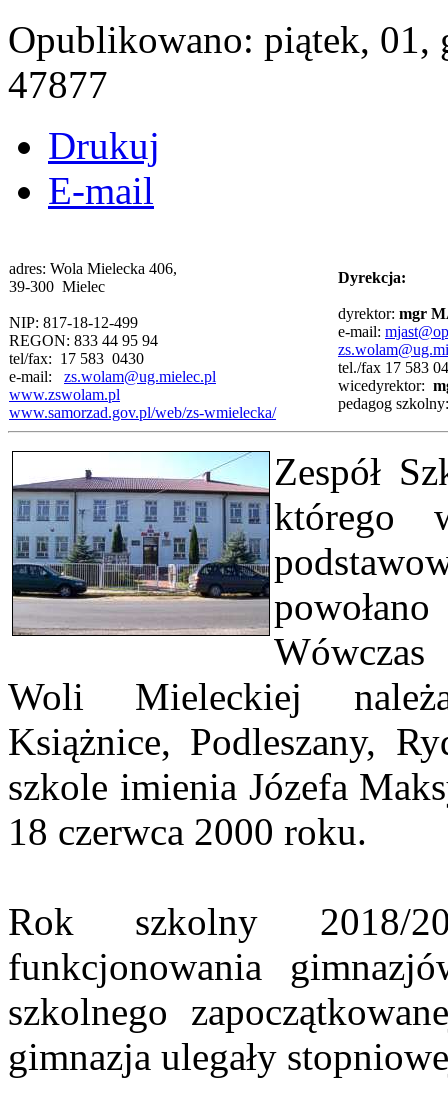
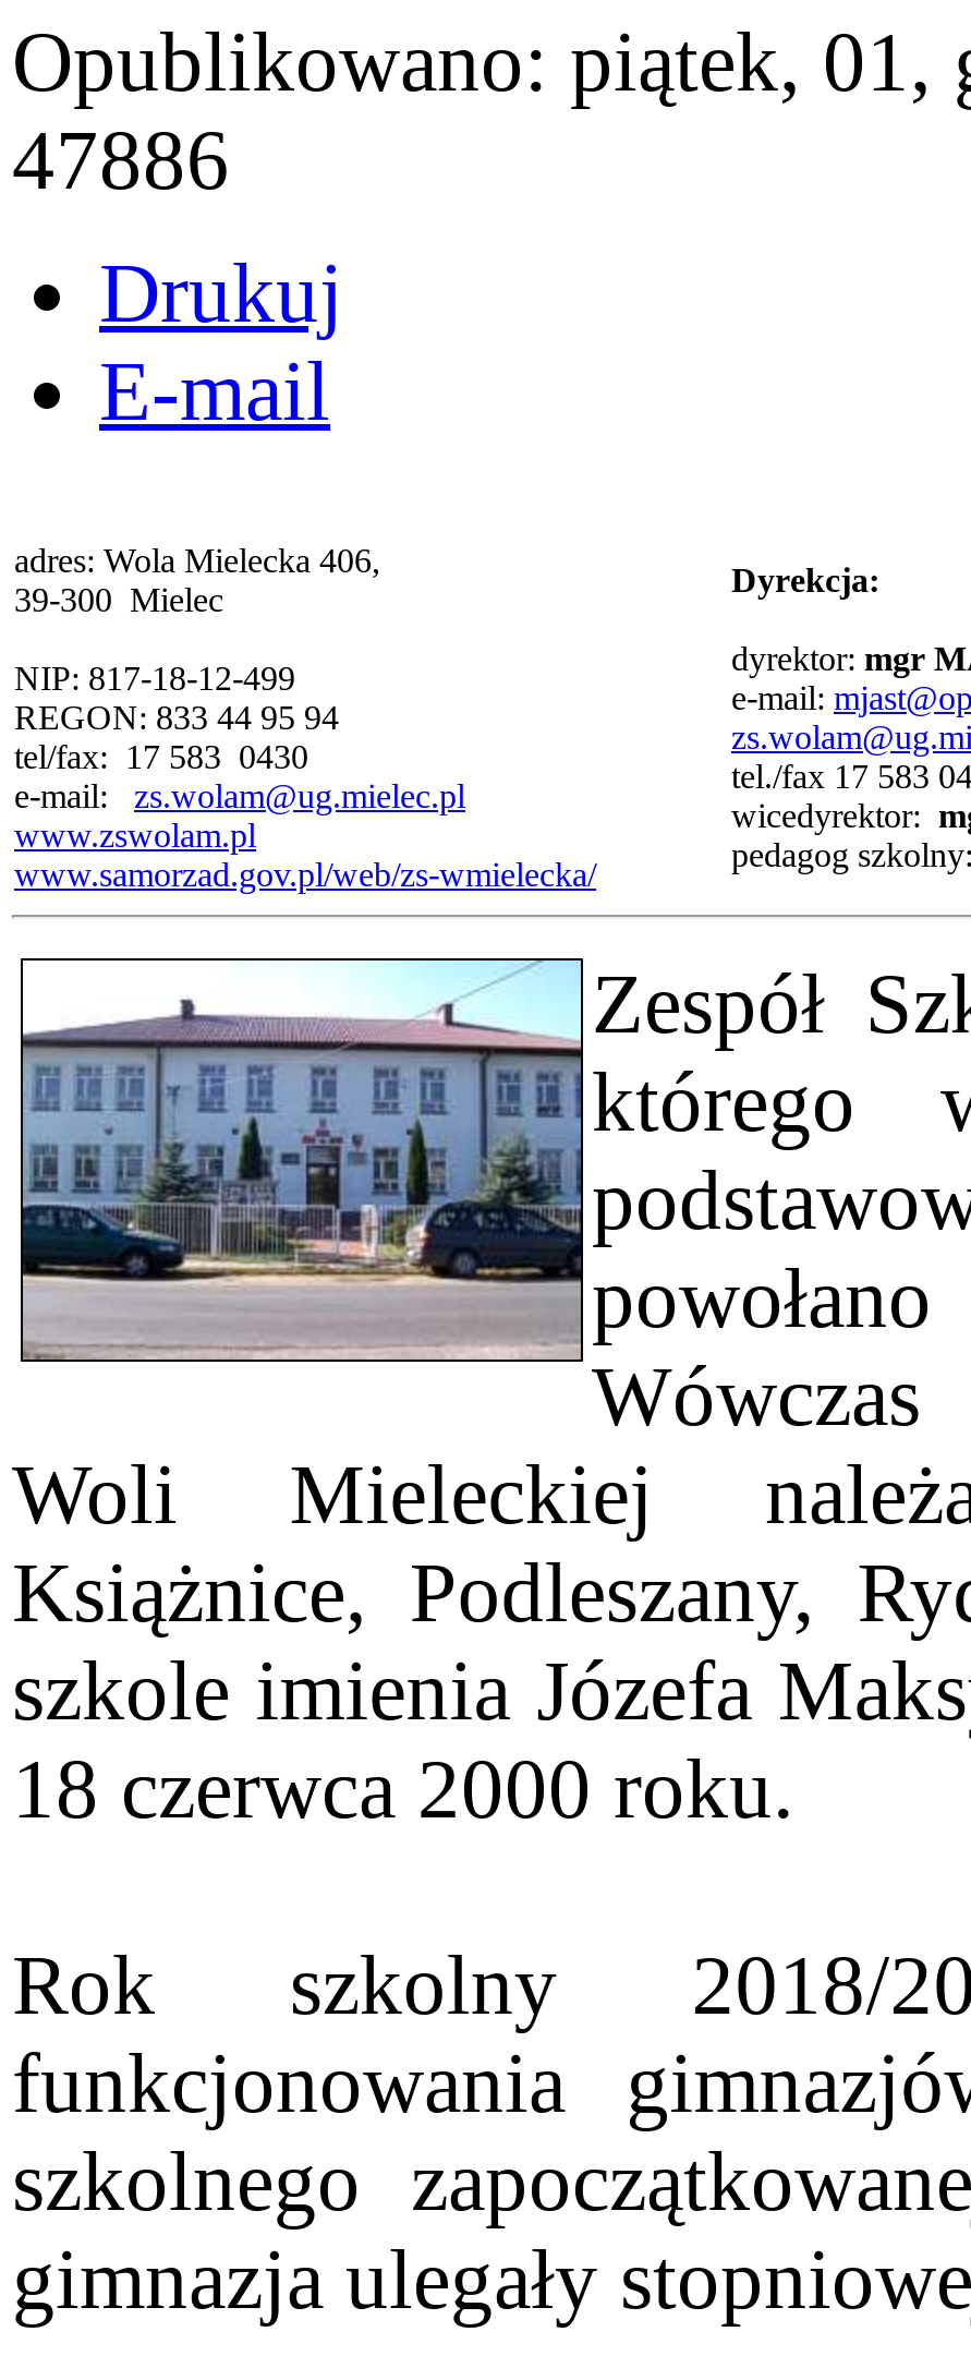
[8,63,108,106] 47877 -> [12,113,230,207] 47886

